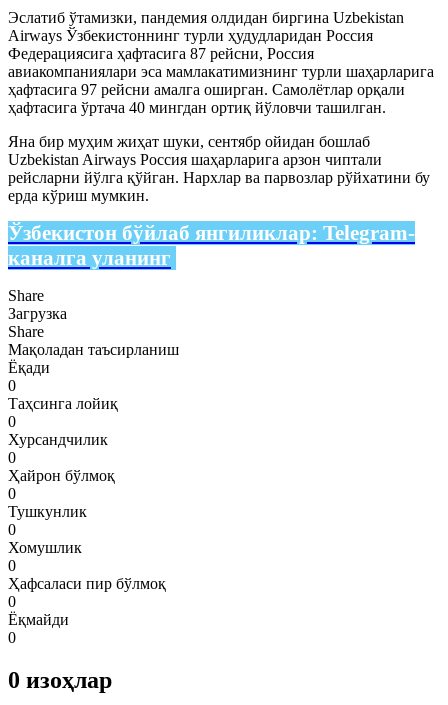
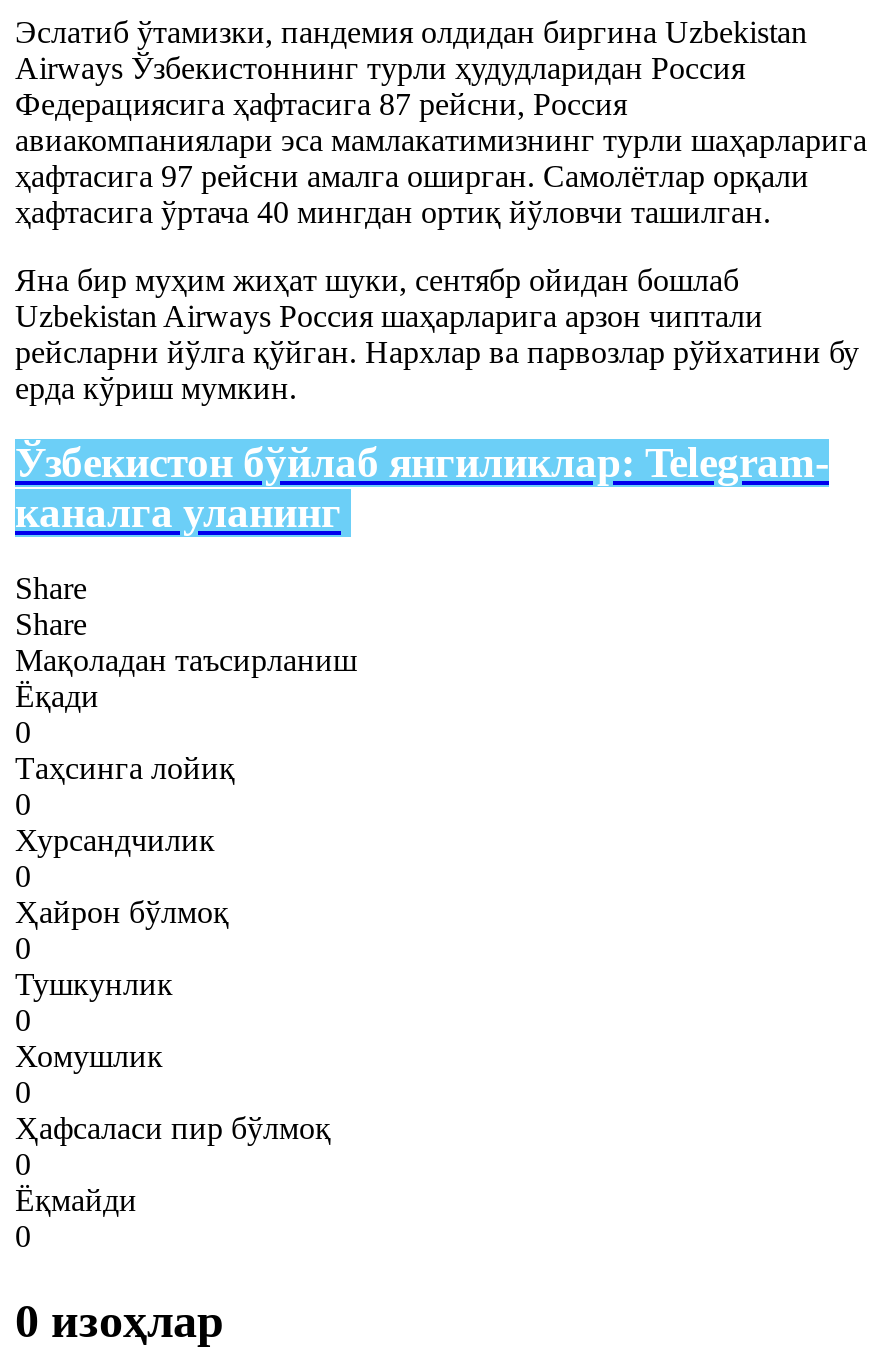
[8,305,67,322] Загрузка -> none

